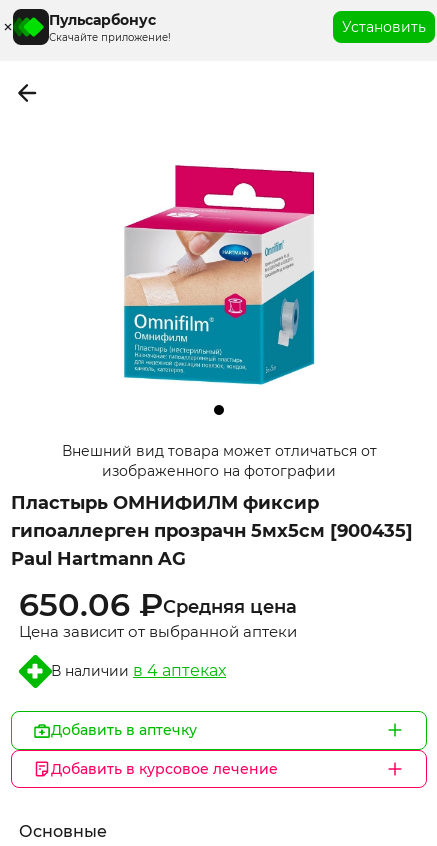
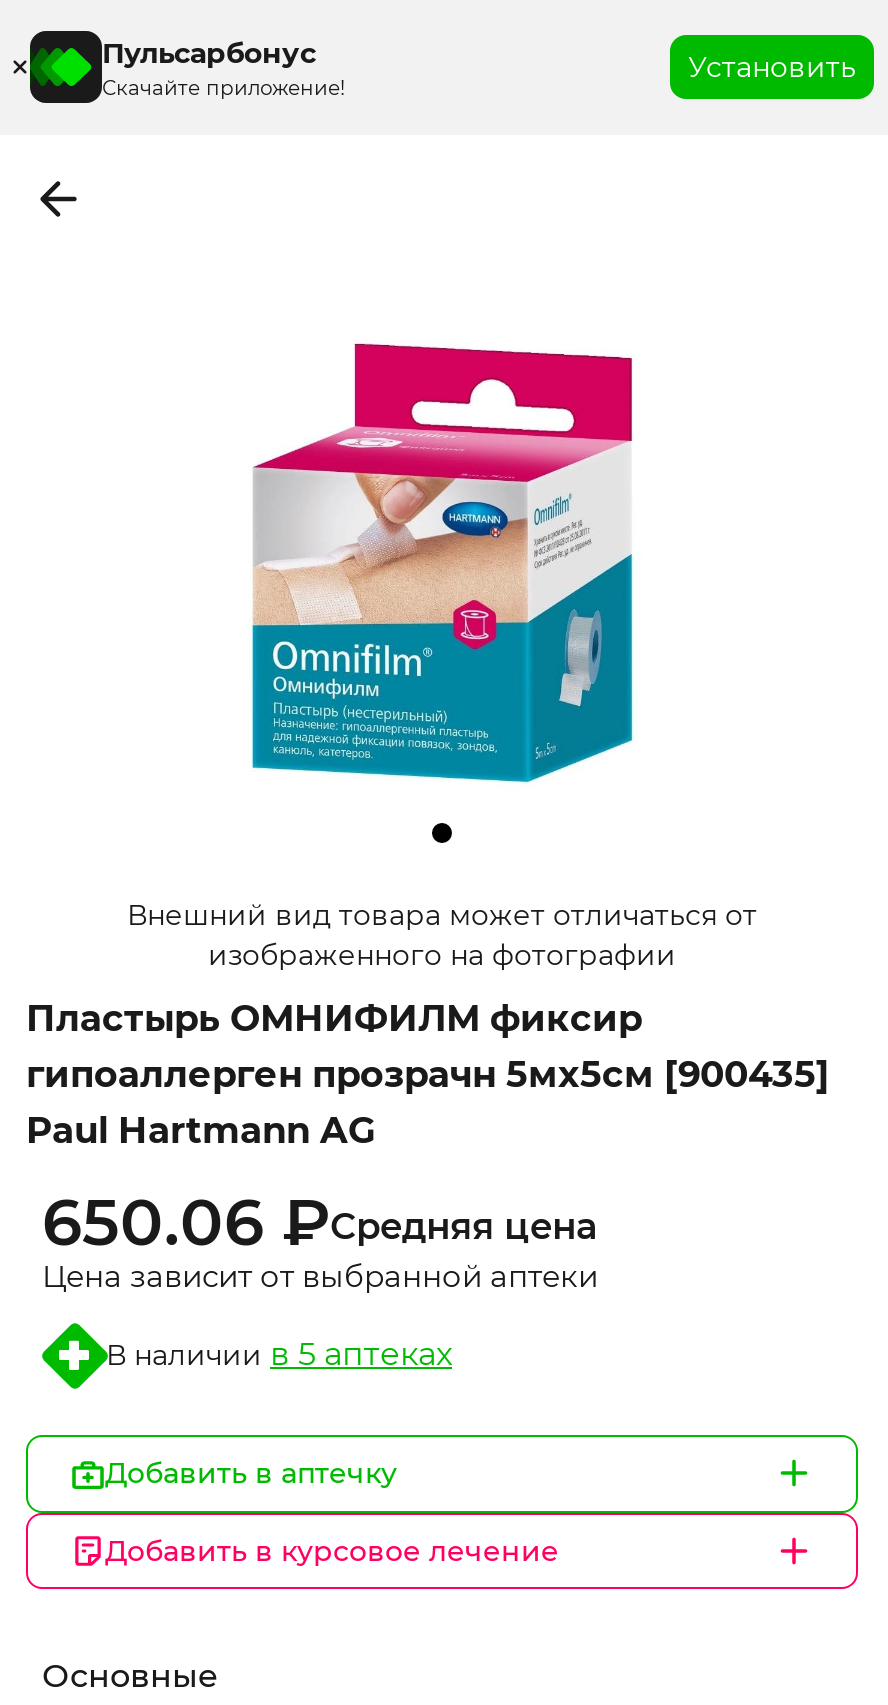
[51,661,226,680] В наличии в 4 aптеках -> [106,1335,452,1373] В наличии в 5 аптеках

